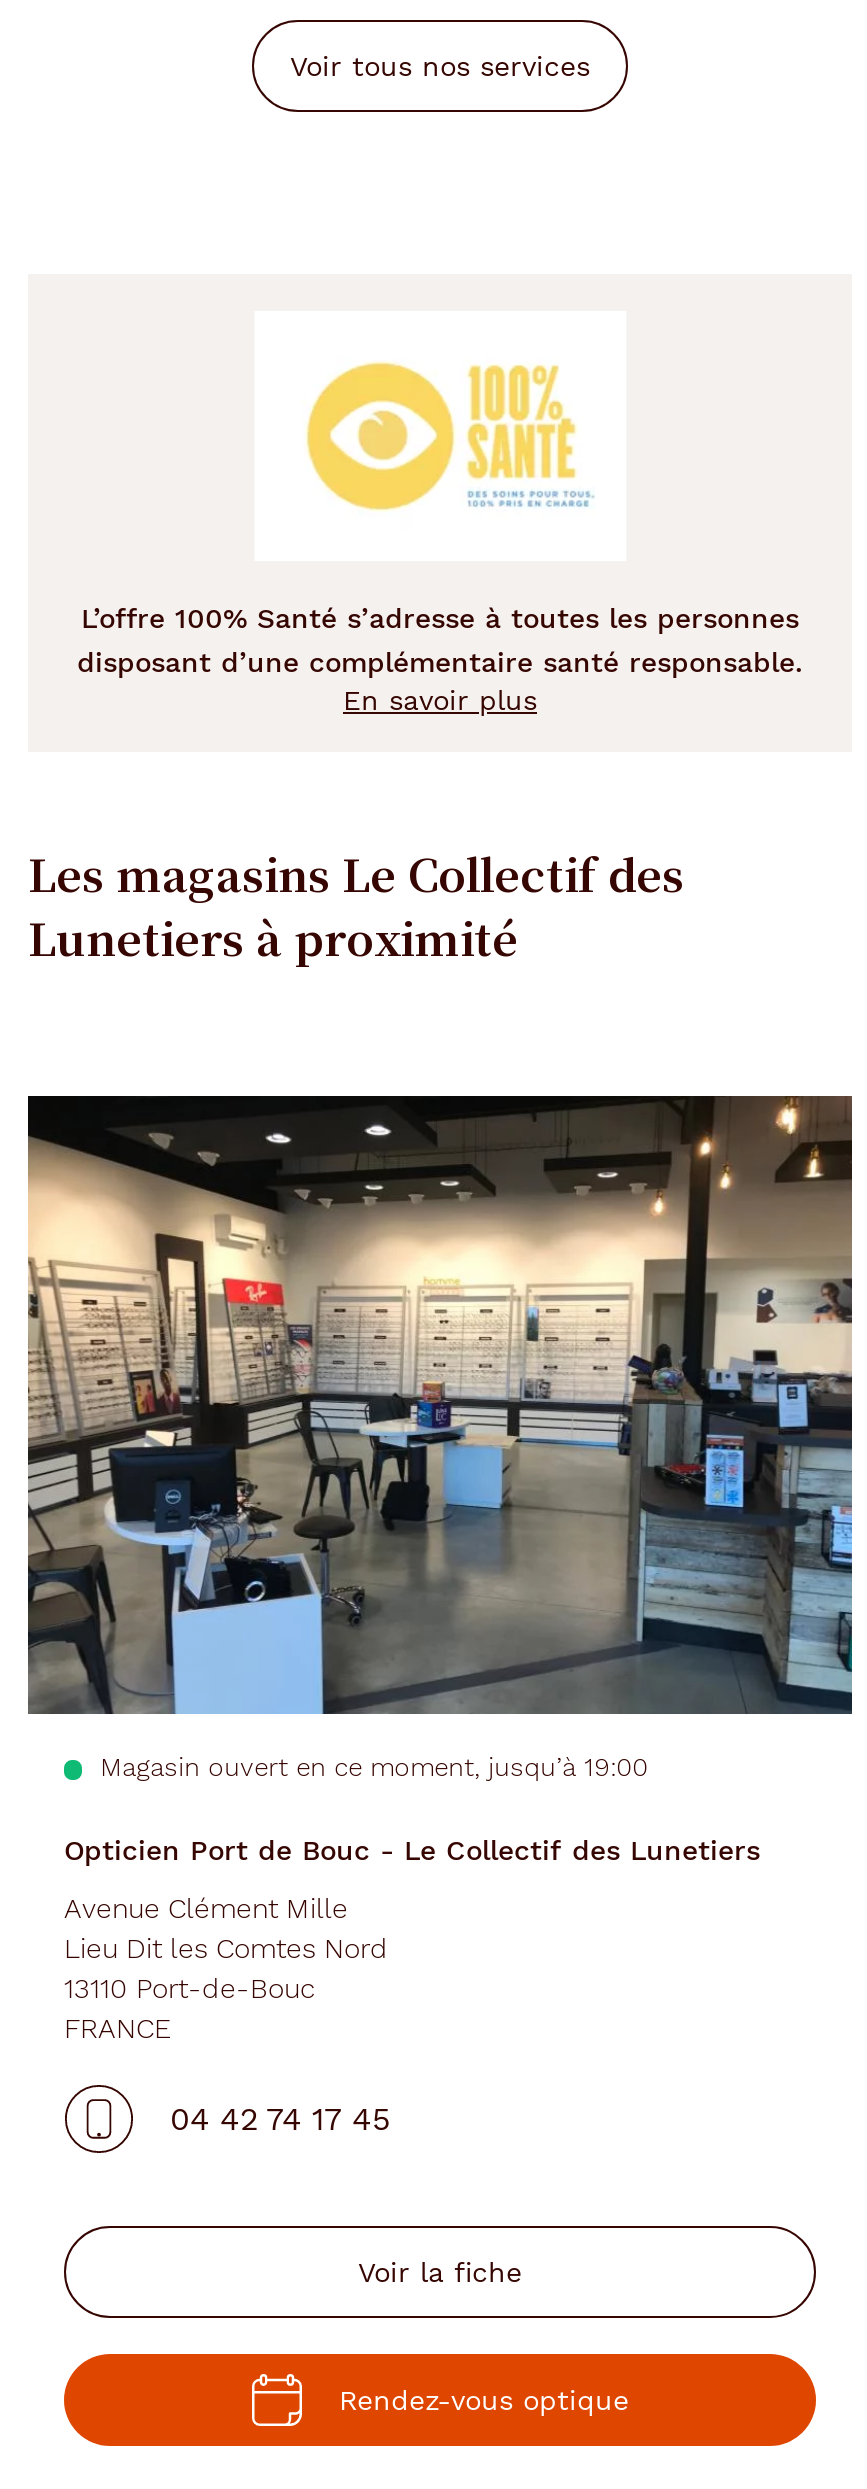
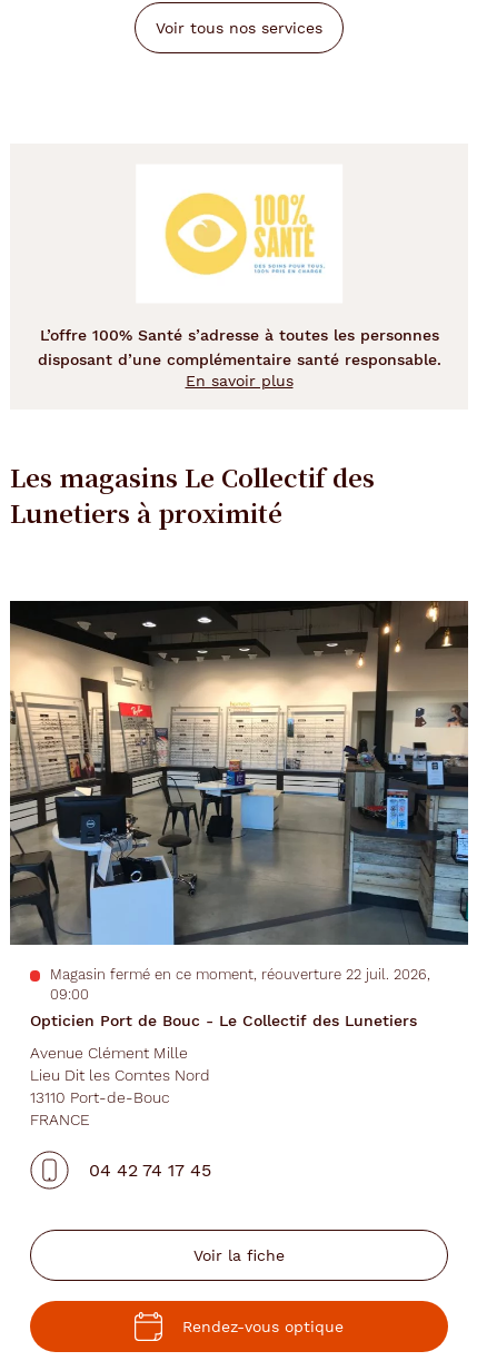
[100,1753,648,1783] Magasin ouvert en ce moment, jusqu’à 19:00 -> [50,966,430,1003] Magasin fermé en ce moment, réouverture 22 juil. 2026, | 09:00

